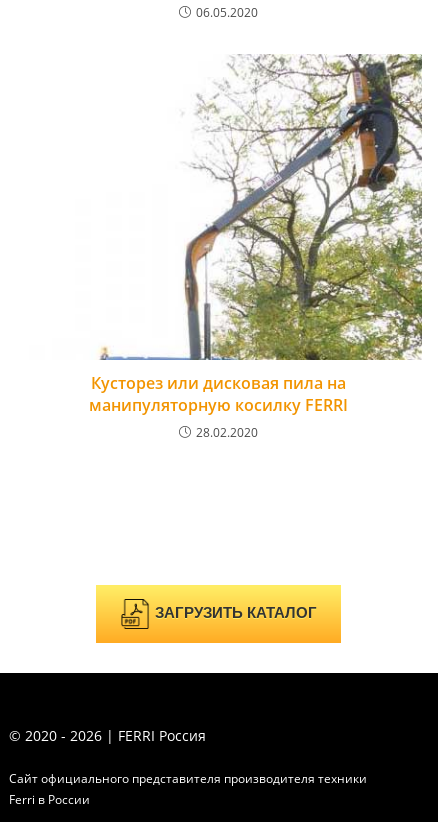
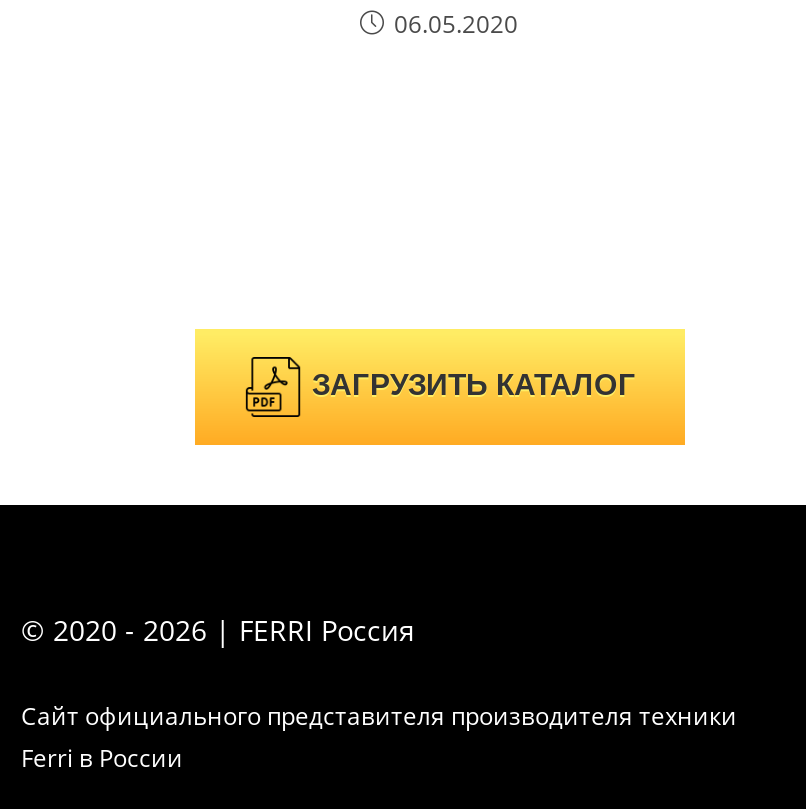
[88,53,423,441] [image] | Кусторез или дисковая пила на | манипуляторную косилку FERRI | 28.02.2020 -> none

